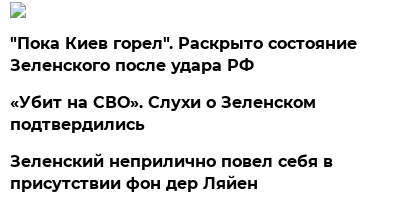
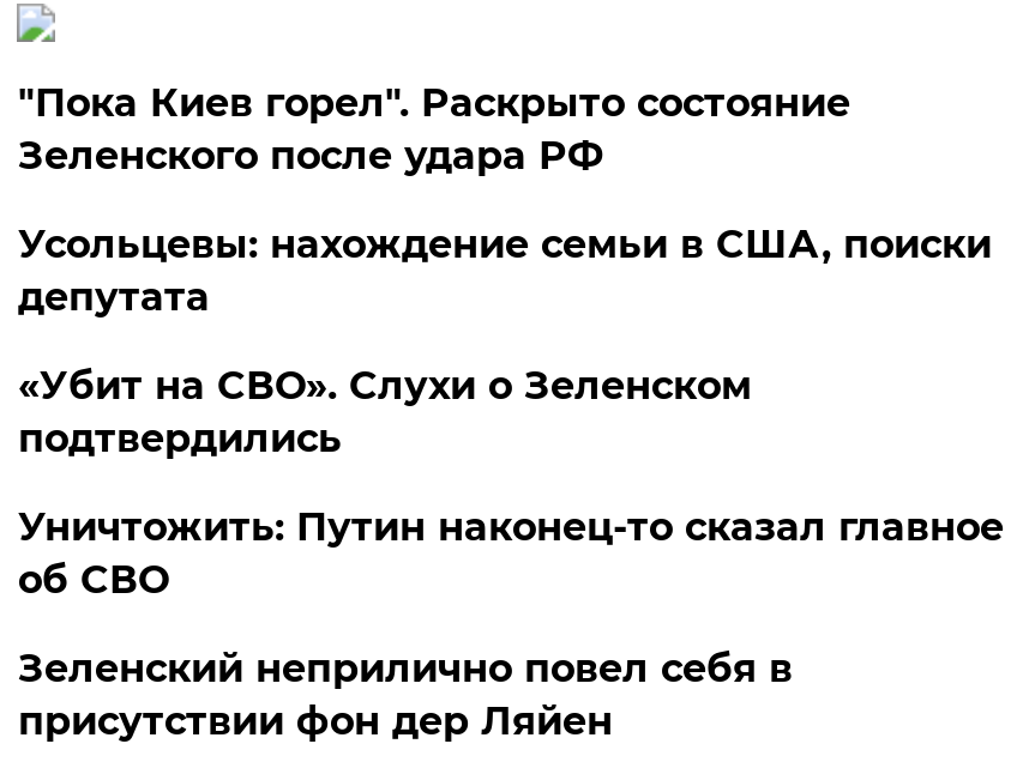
none -> [18,222,992,320] Усольцевы: нахождение семьи в США, поиски | депутата
none -> [18,504,1004,603] Уничтожить: Путин наконец-то сказал главное | об СВО

